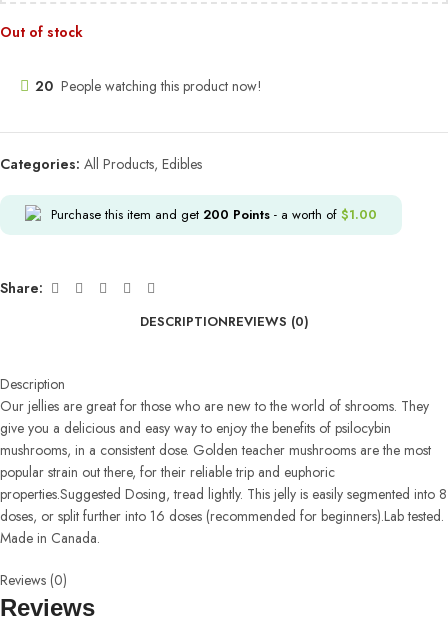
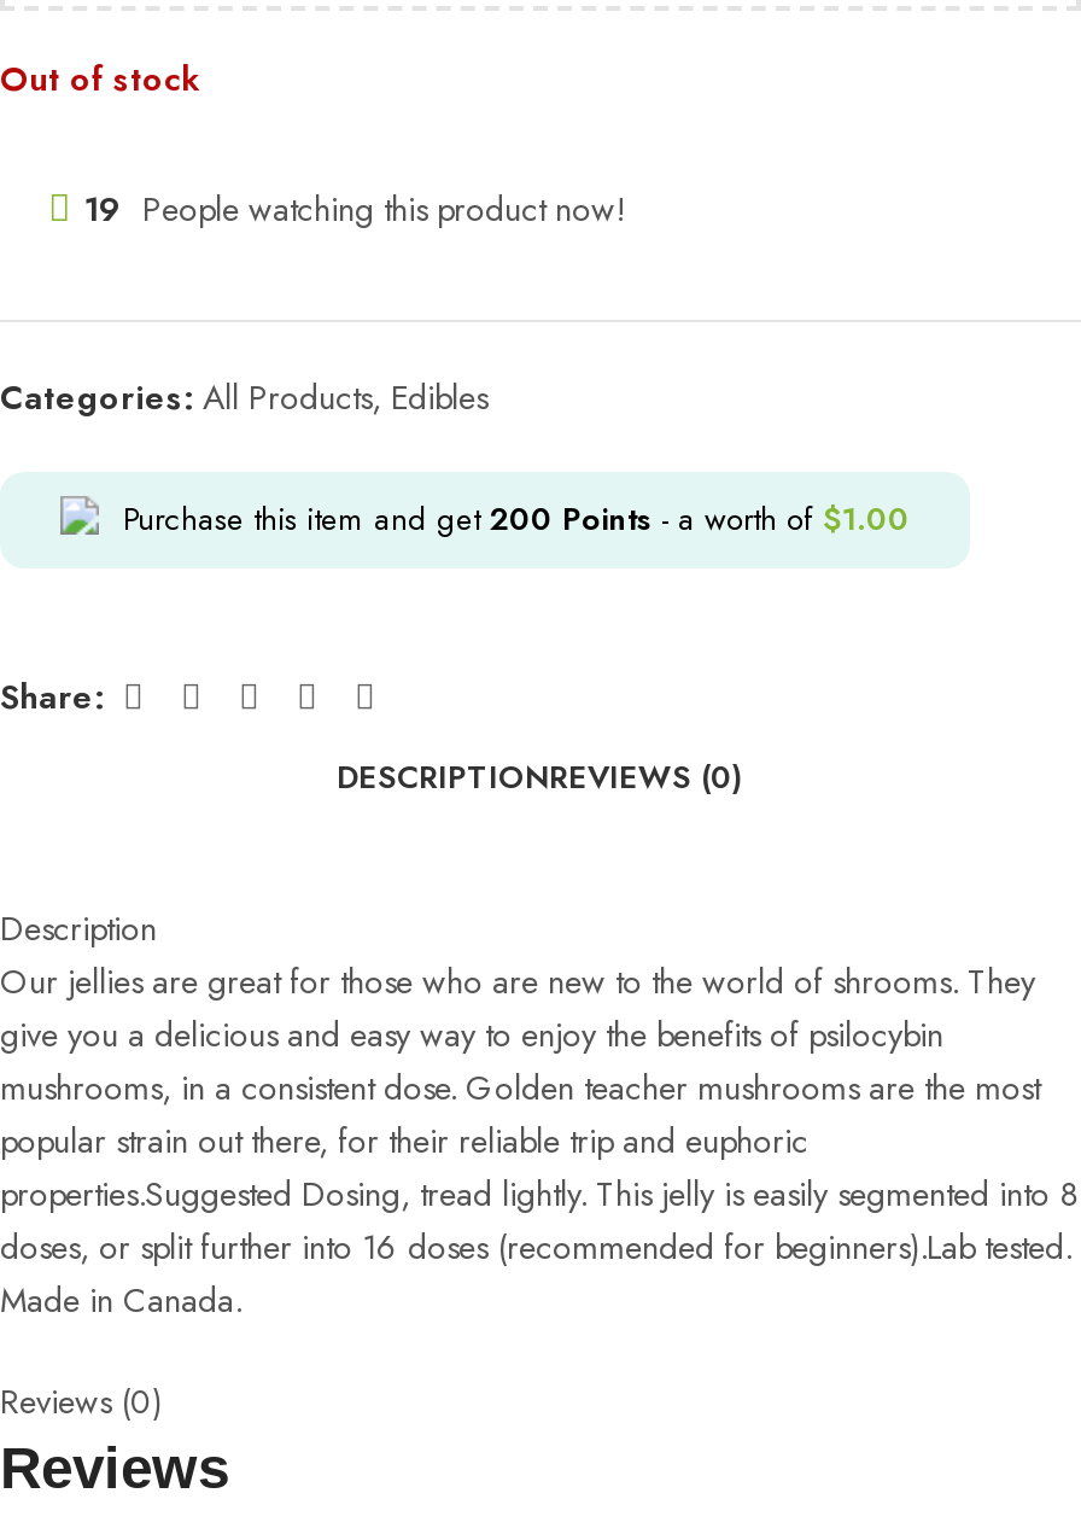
[35,76,262,96] 20 People watching this product now! -> [84,184,627,232] 19 People watching this product now!

